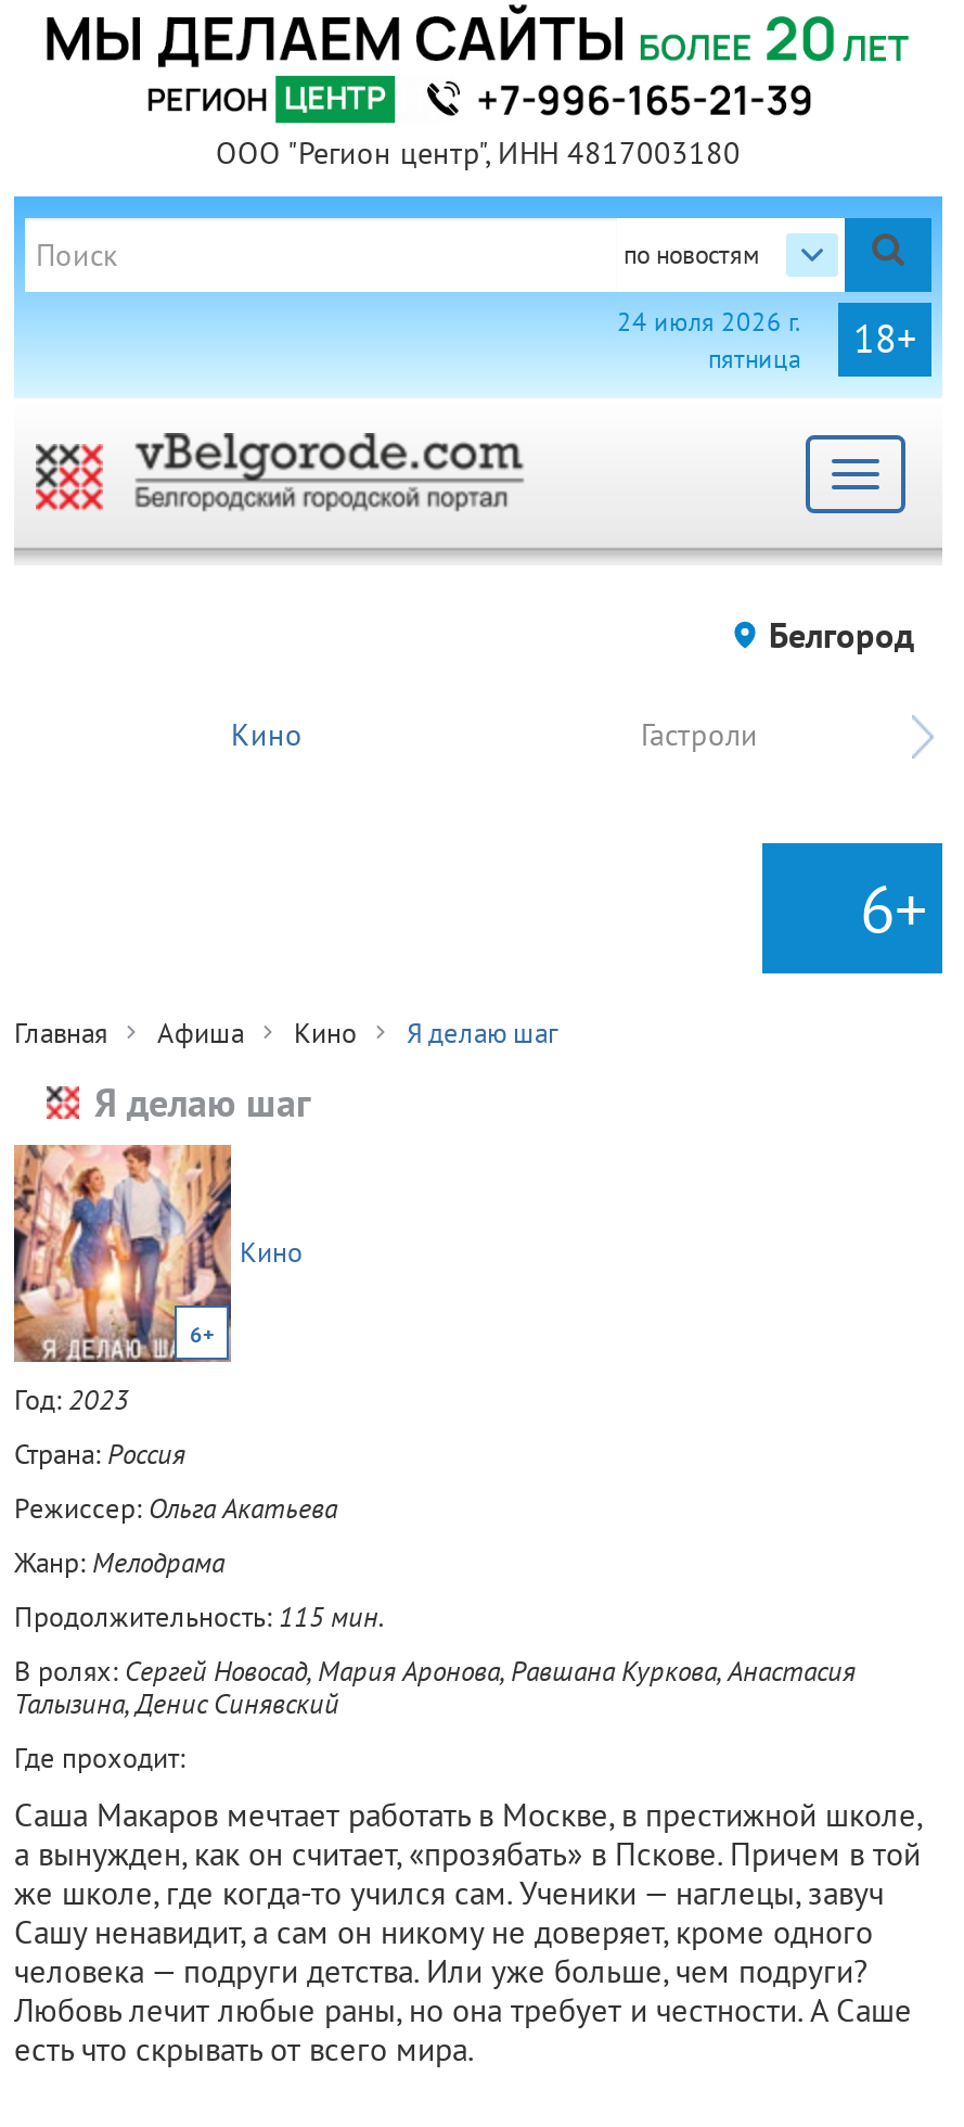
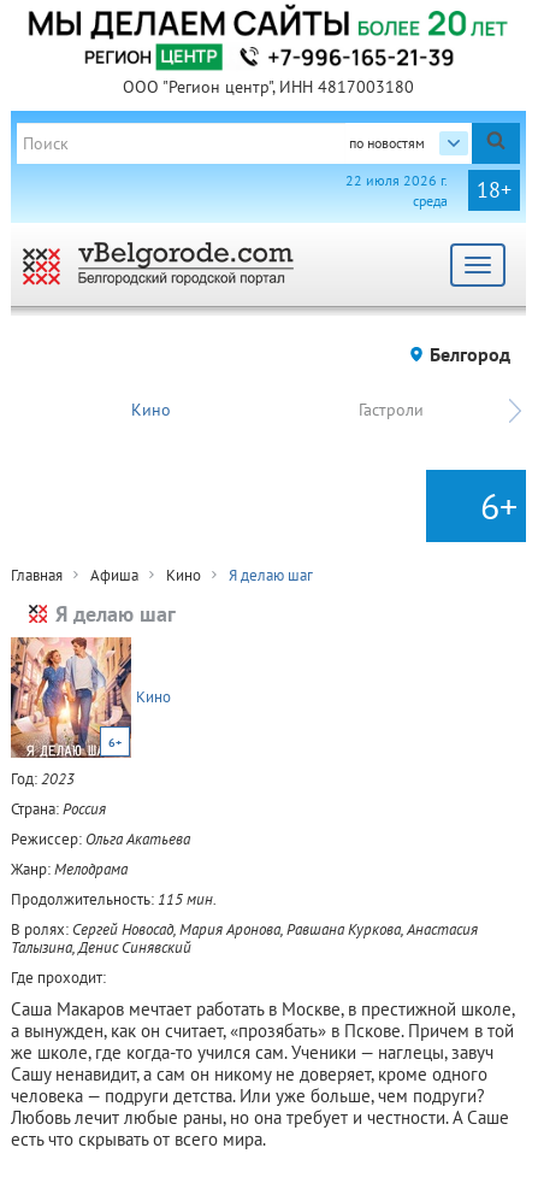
[617,305,801,374] 24 июля 2026 г. | пятница -> [345,171,448,209] 22 июля 2026 г. | среда

